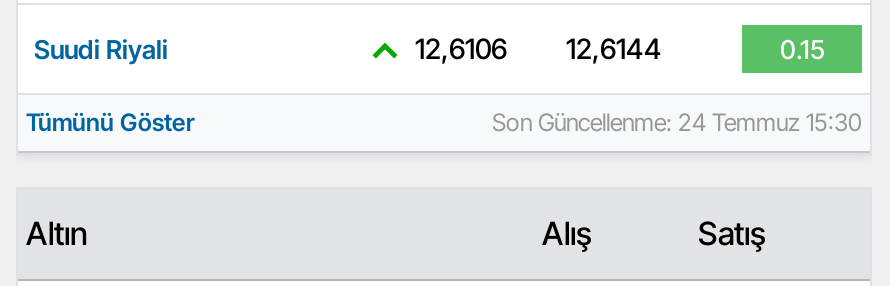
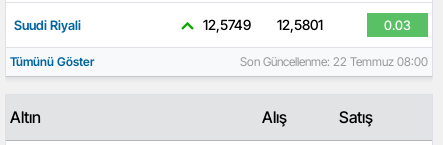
[415,30,507,64] 12,6106 -> [202,15,250,32] 12,5749
[566,30,662,64] 12,6144 -> [277,15,323,32] 12,5801
[780,32,824,64] 0.15 -> [384,16,411,32] 0.03
[492,106,862,136] Son Güncellenme: 24 Temmuz 15:30 -> [240,53,428,68] Son Güncellenme: 22 Temmuz 08:00

